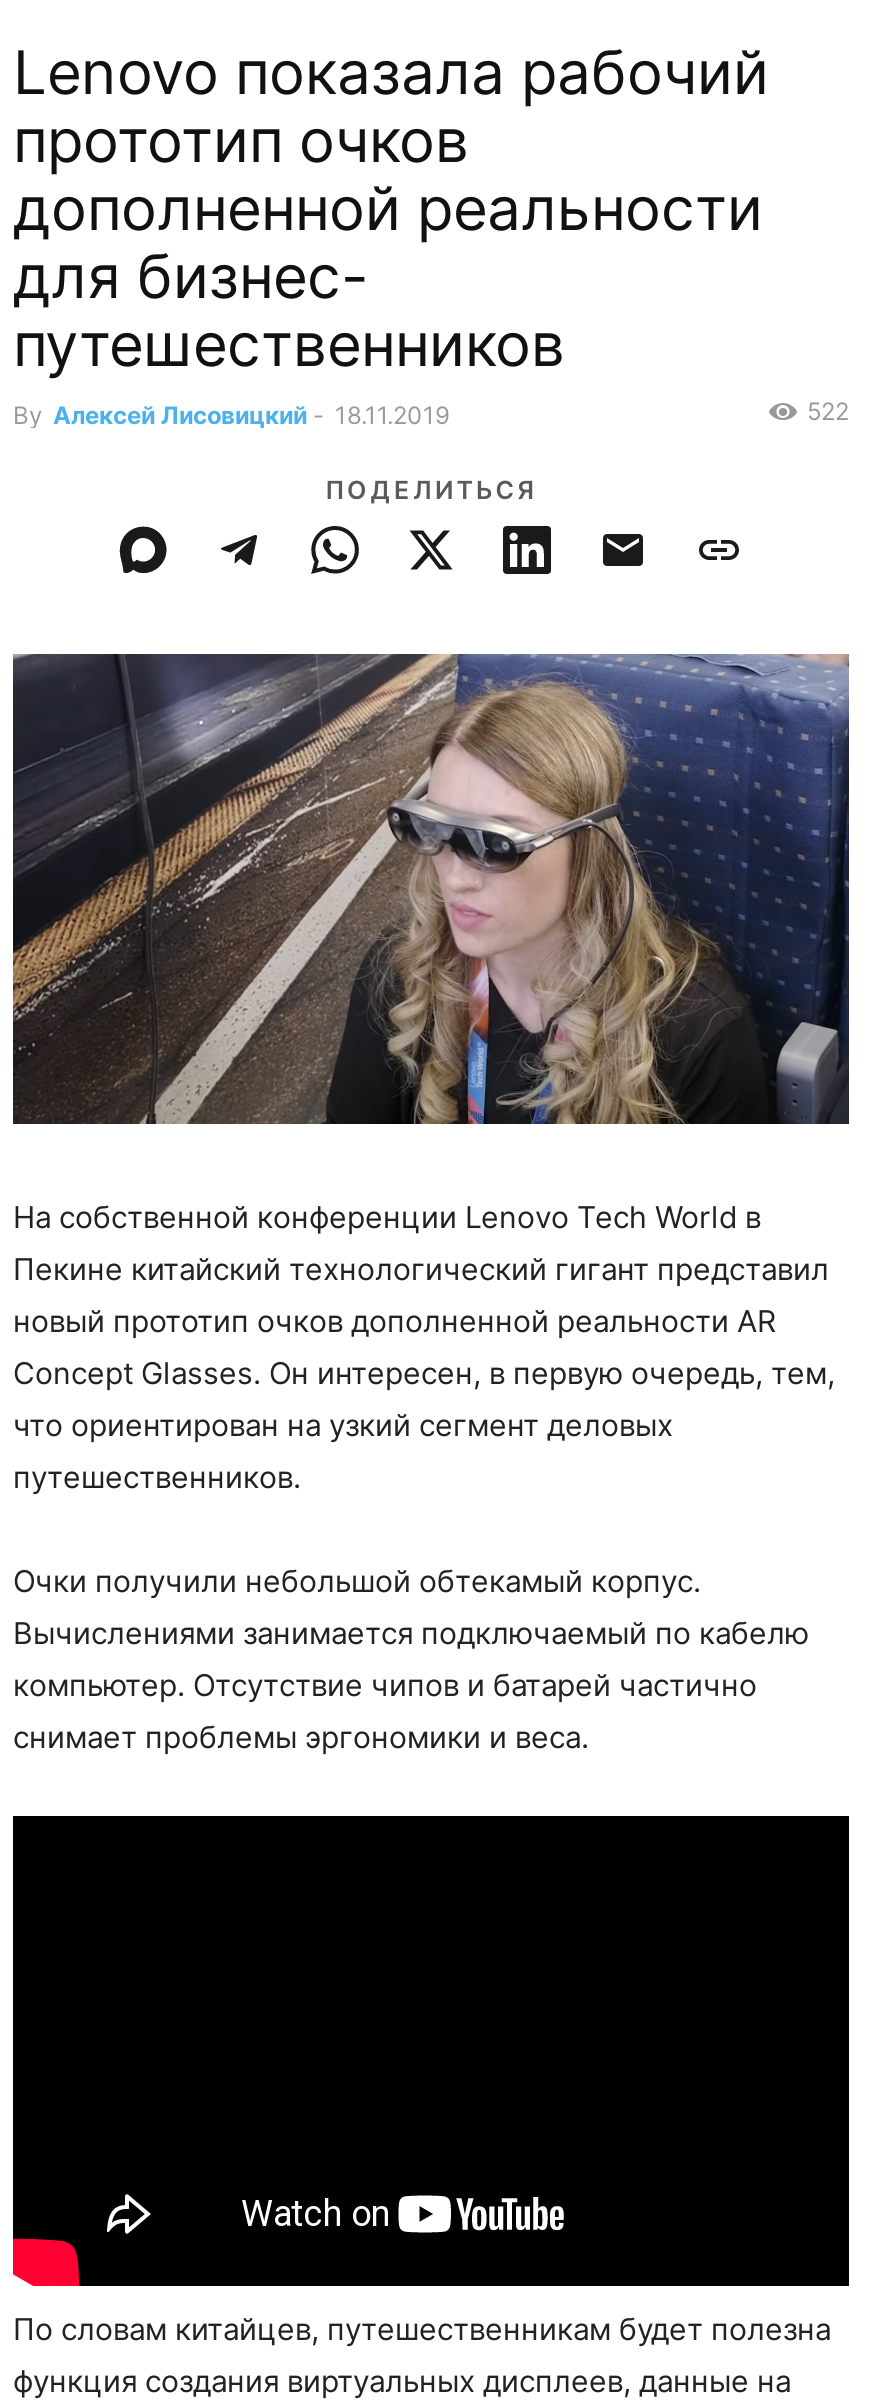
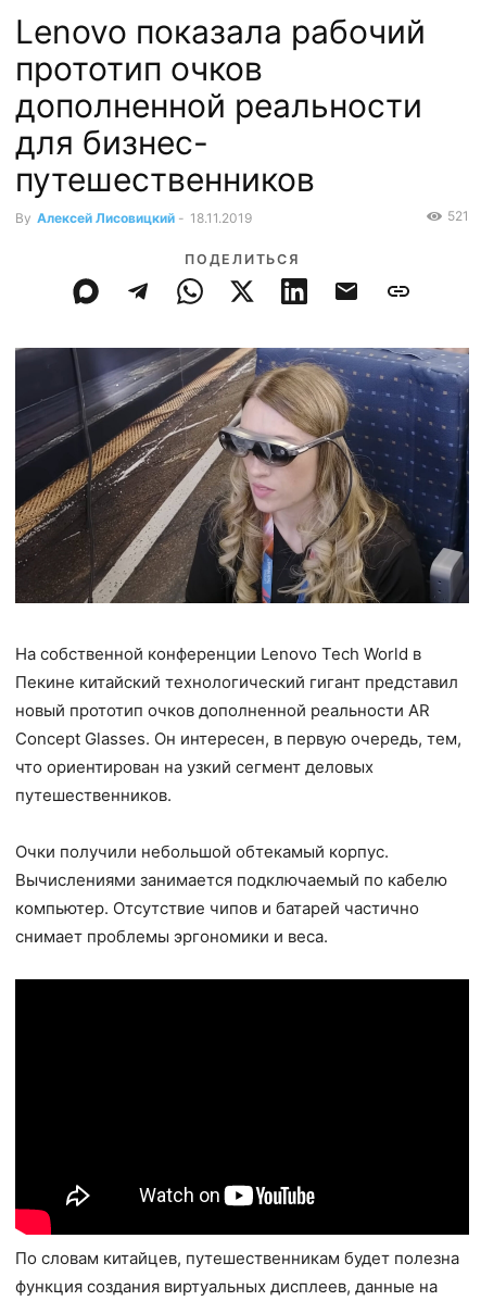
[807,396,849,426] 522 -> [447,207,469,224] 521

